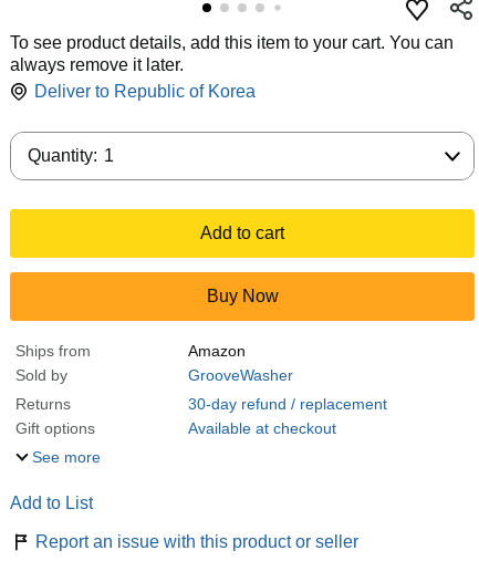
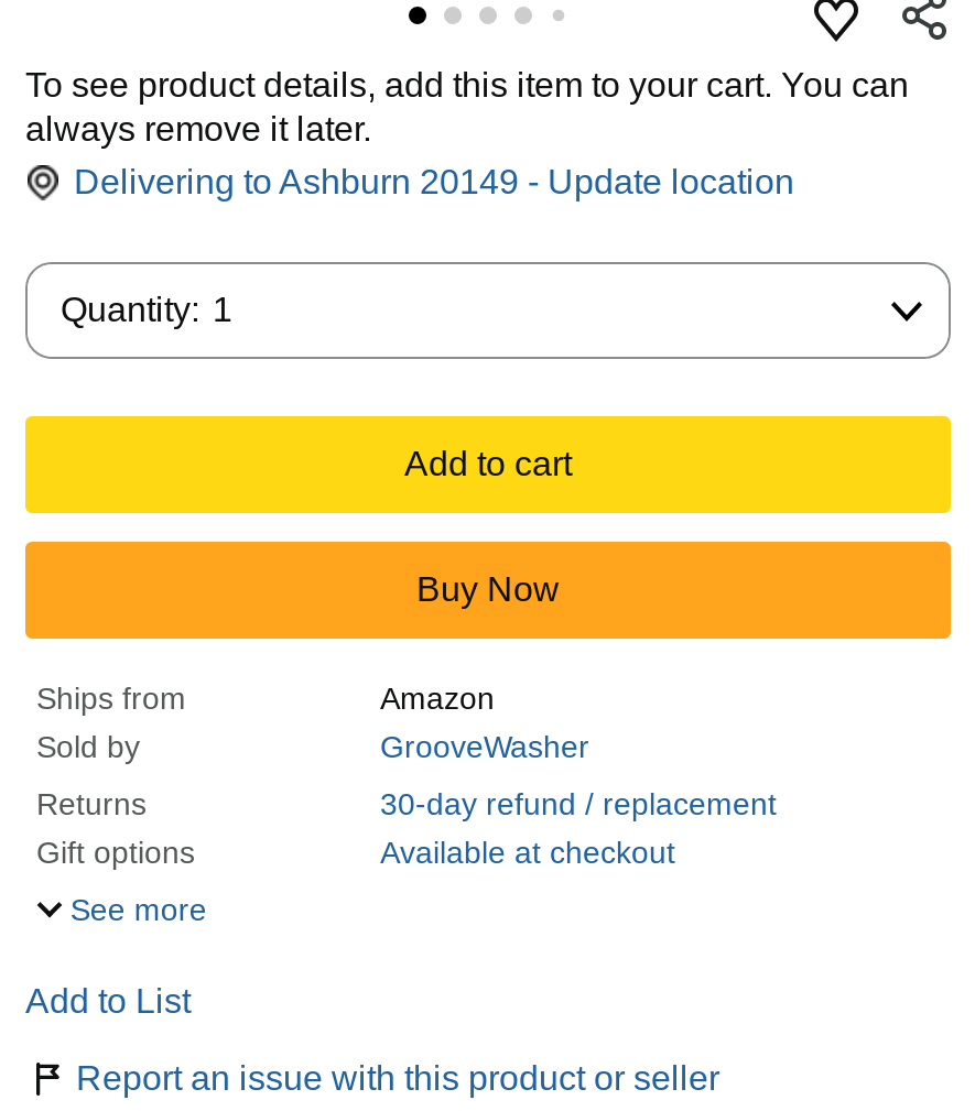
[34,82,256,101] Deliver to Republic of Korea -> [74,163,794,200] Delivering to Ashburn 20149 - Update location

